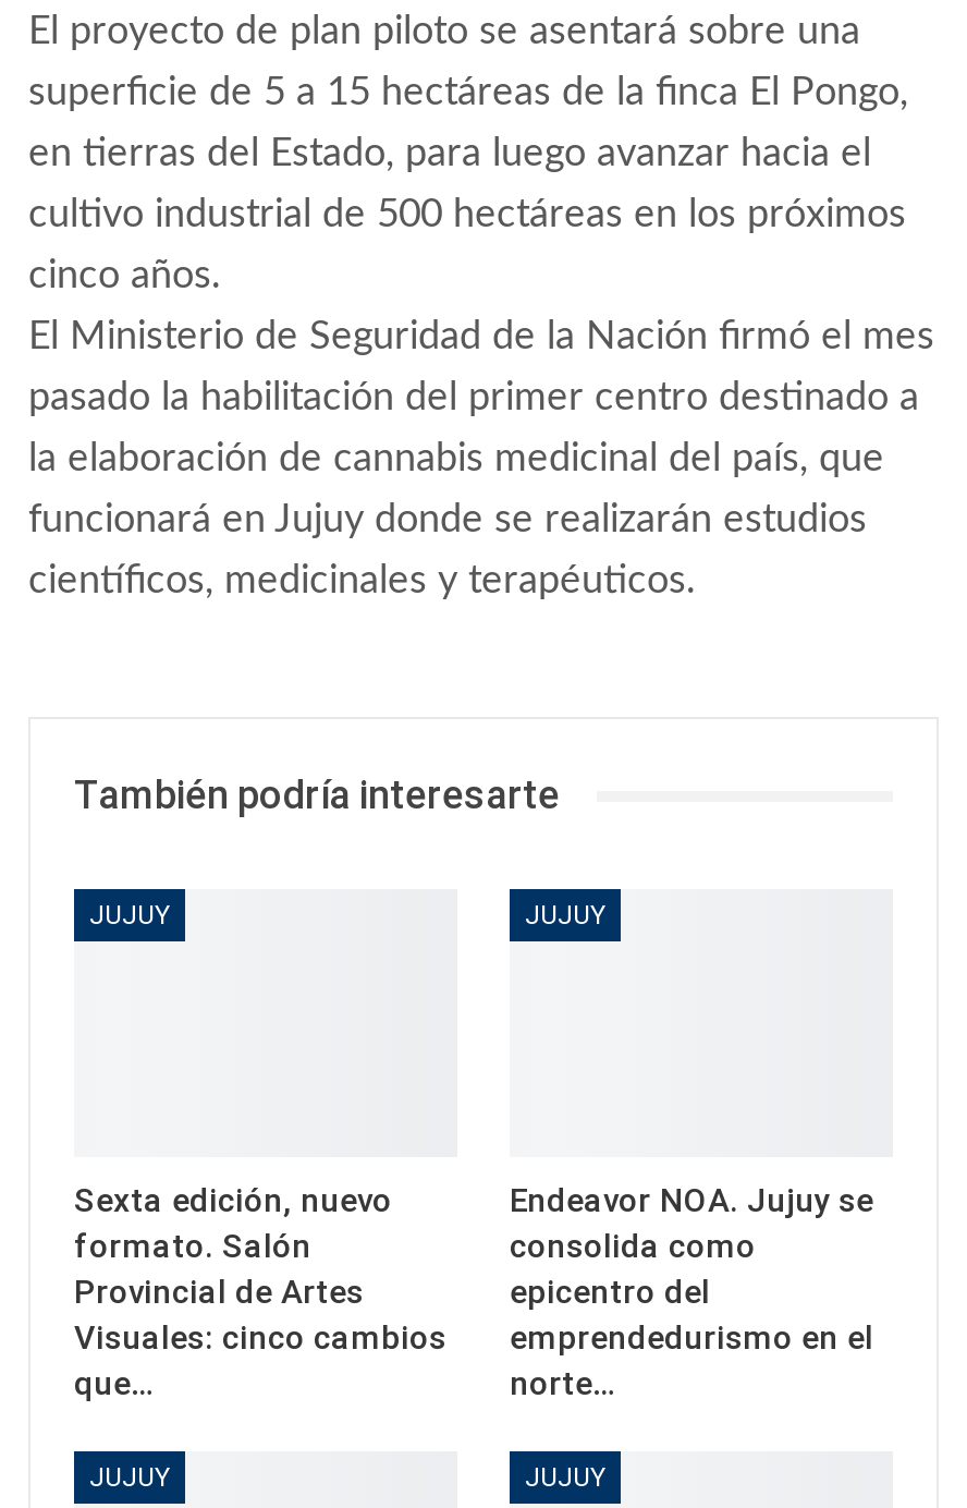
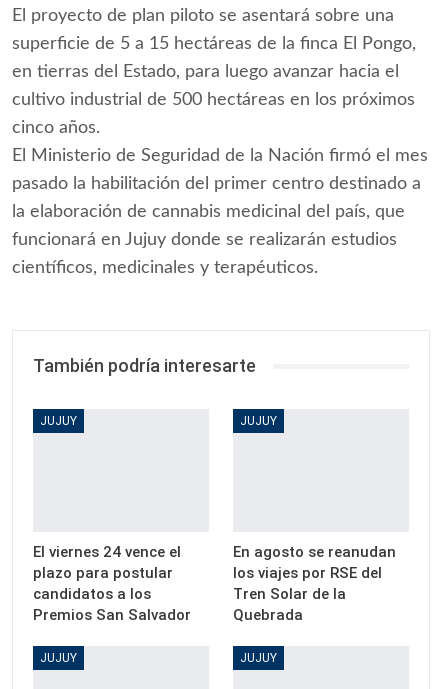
[74,1182,446,1404] Sexta edición, nuevo | formato. Salón | Provincial de Artes | Visuales: cinco cambios | que… -> [33,543,191,624] El viernes 24 vence el | plazo para postular | candidatos a los | Premios San Salvador
[510,1182,873,1404] Endeavor NOA. Jujuy se | consolida como | epicentro del | emprendedurismo en el | norte… -> [233,543,396,624] En agosto se reanudan | los viajes por RSE del | Tren Solar de la | Quebrada

